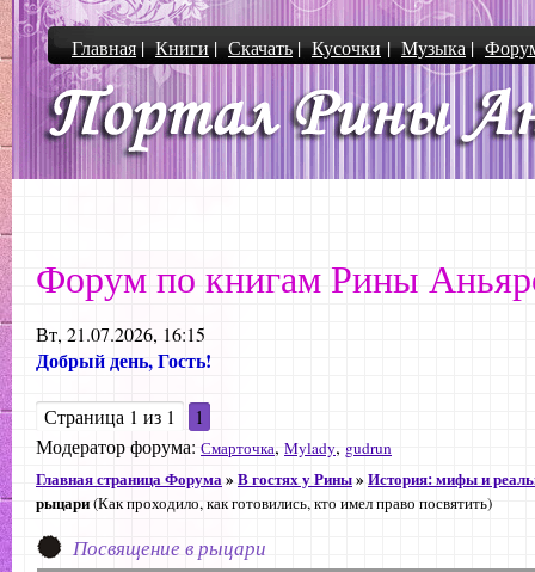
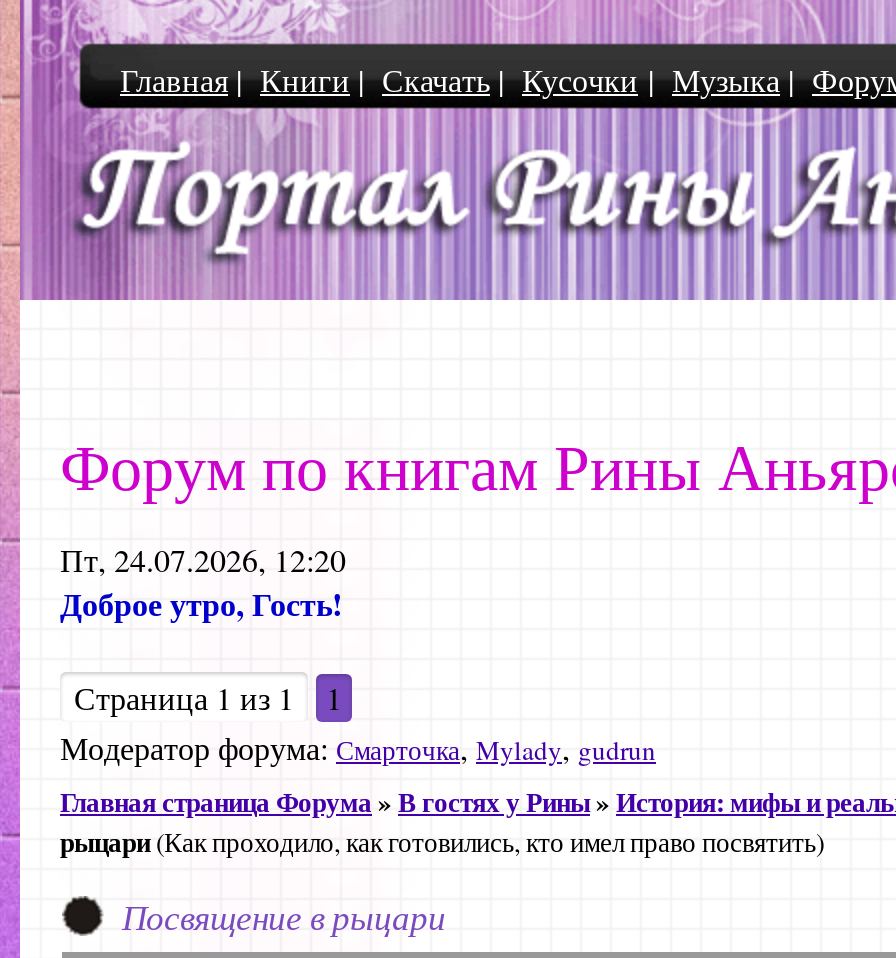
[36,321,211,374] Вт, 21.07.2026, 16:15 | Добрый день, Гость! -> [60,538,346,626] Пт, 24.07.2026, 12:20 | Доброе утро, Гость!

